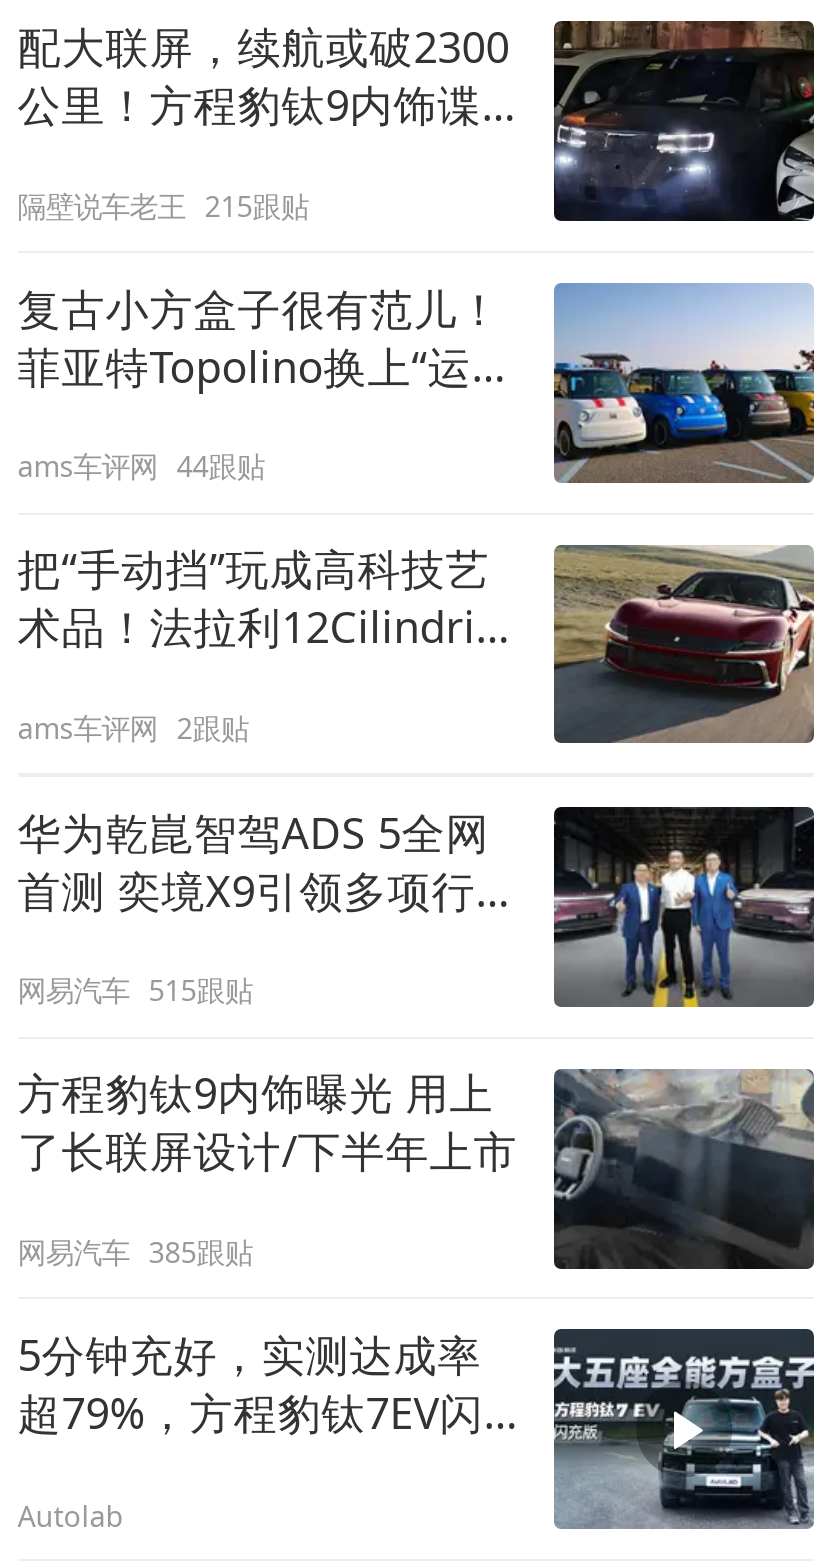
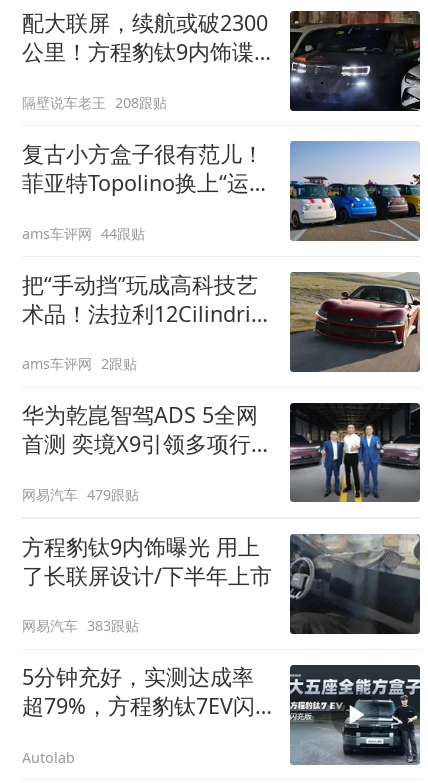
[17,186,309,224] 隔壁说车老王 215跟贴 -> [22,93,167,112] 隔壁说车老王 208跟贴
[17,971,253,1009] 网易汽车 515跟贴 -> [22,485,139,504] 网易汽车 479跟贴
[17,1233,253,1271] 网易汽车 385跟贴 -> [22,616,139,635] 网易汽车 383跟贴

